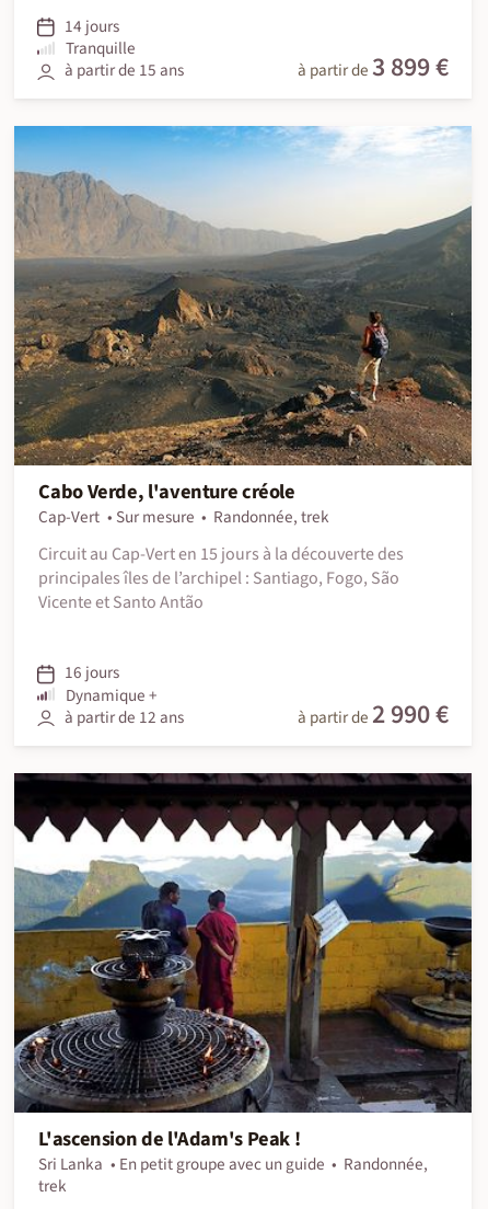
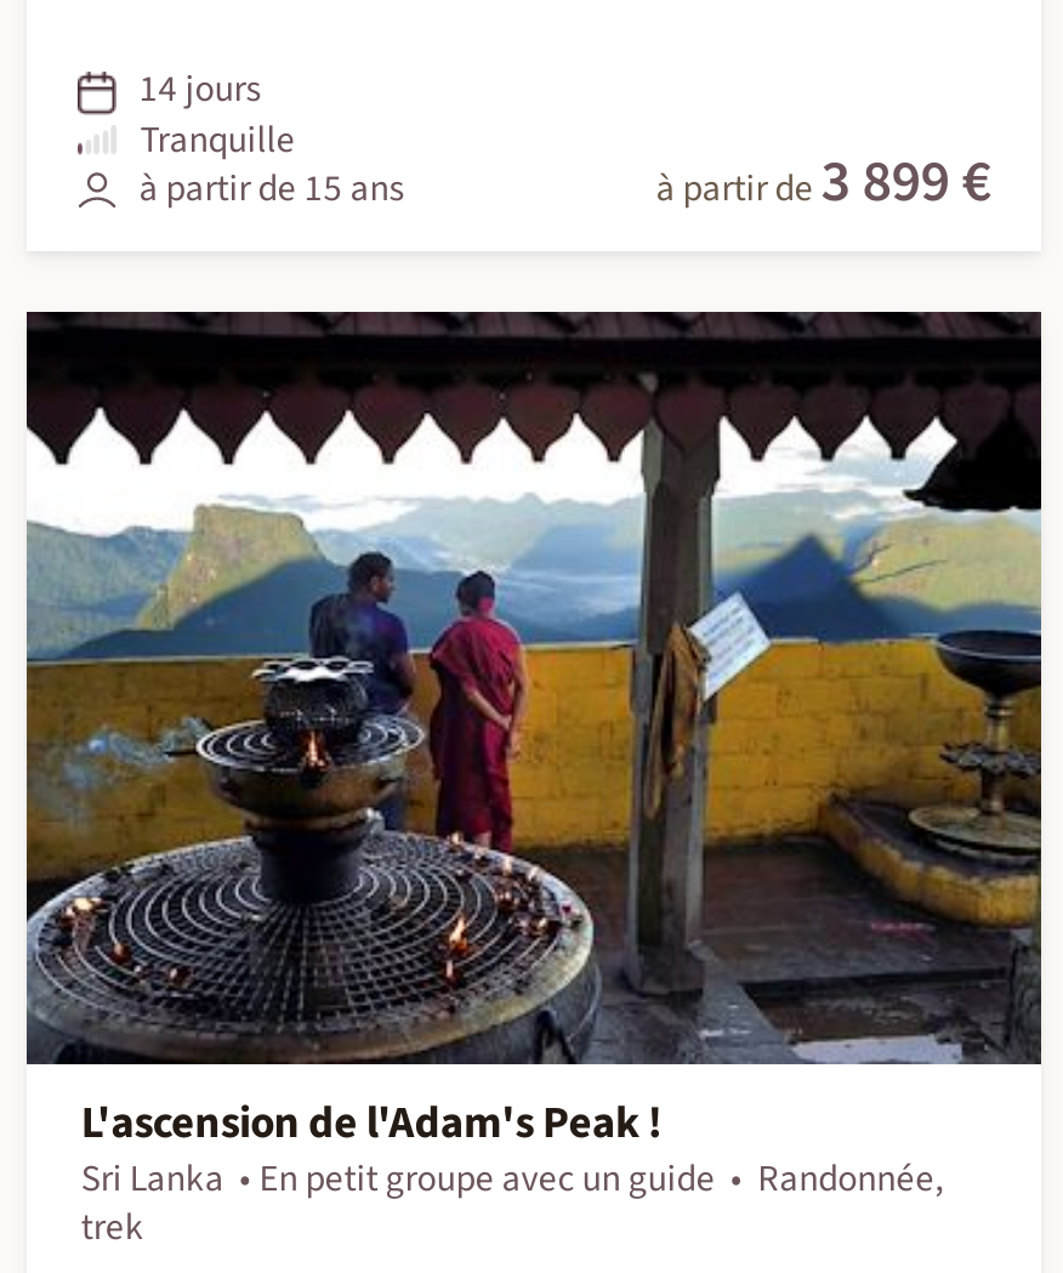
[13,125,472,733] [image] | Cabo Verde, l'aventure créole | Cap-Vert | Sur mesure Randonnée, trek | Circuit au Cap-Vert en 15 jours à la découverte des | principales îles de l’archipel : Santiago, Fogo, São | Vicente et Santo Antão | 16 jours | Dynamique + | à partir de 12 ans | à partir de2 990 € -> none

